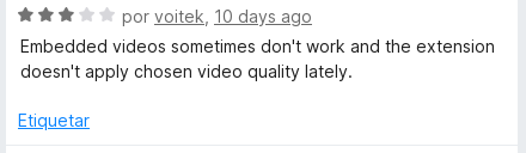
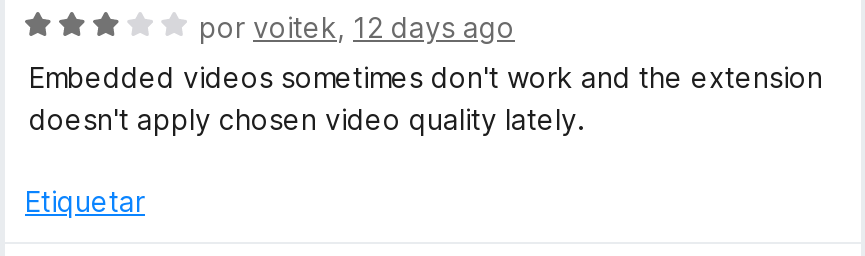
[122,6,312,26] por voitek, 10 days ago -> [199,10,515,44] por voitek, 12 days ago

